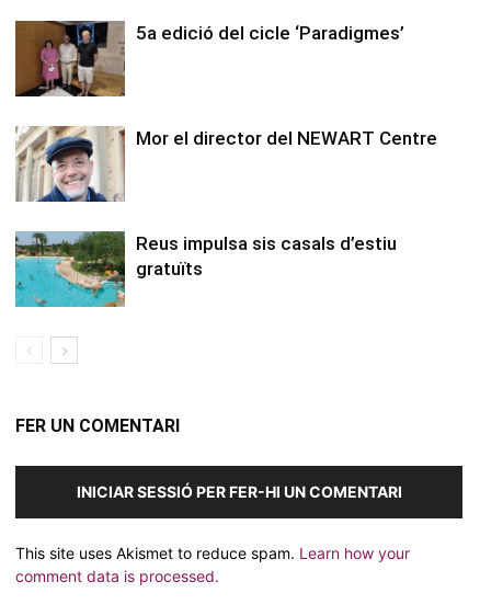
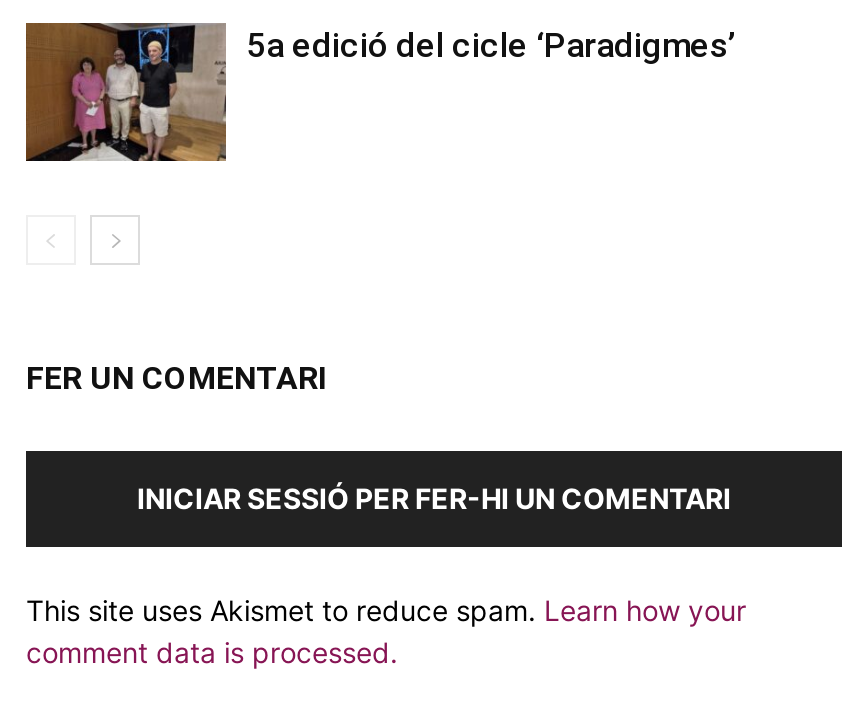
[14,125,437,203] [image] | Mor el director del NEWART Centre -> none
[14,230,397,308] [image] | Reus impulsa sis casals d’estiu | gratuïts -> none

